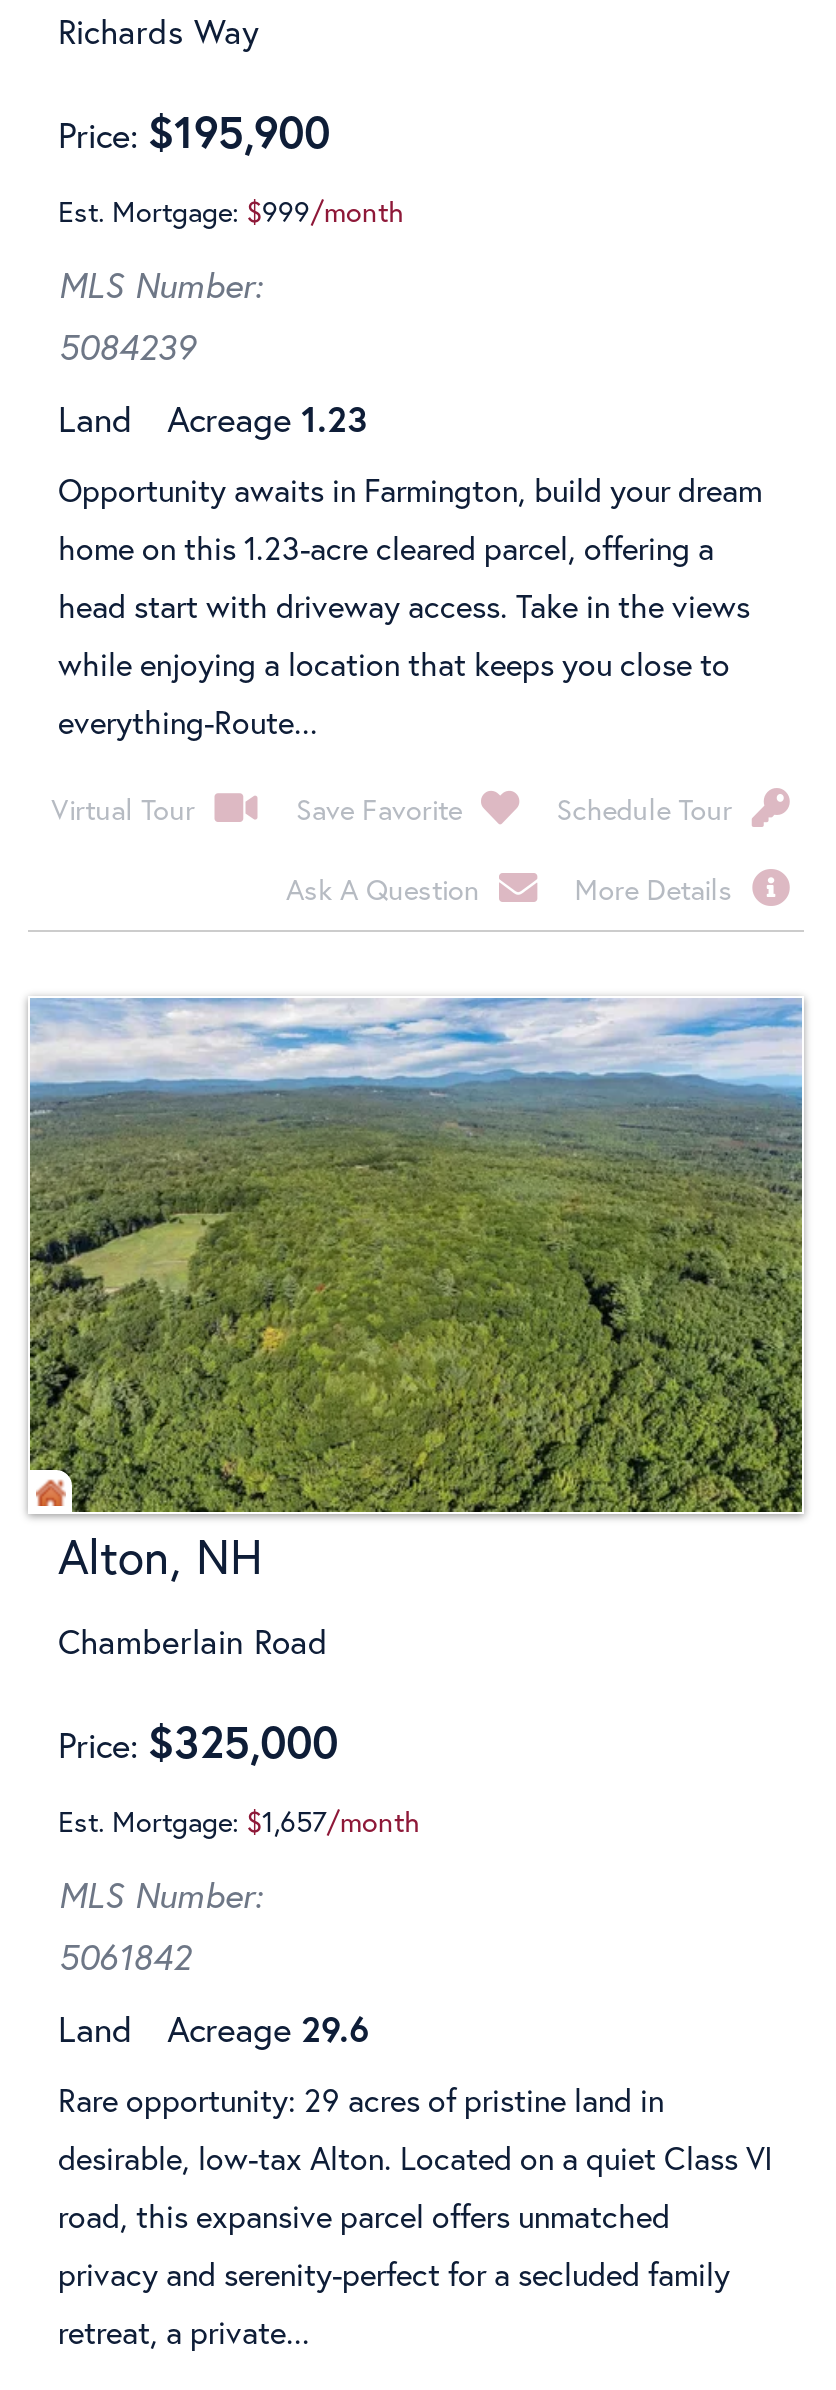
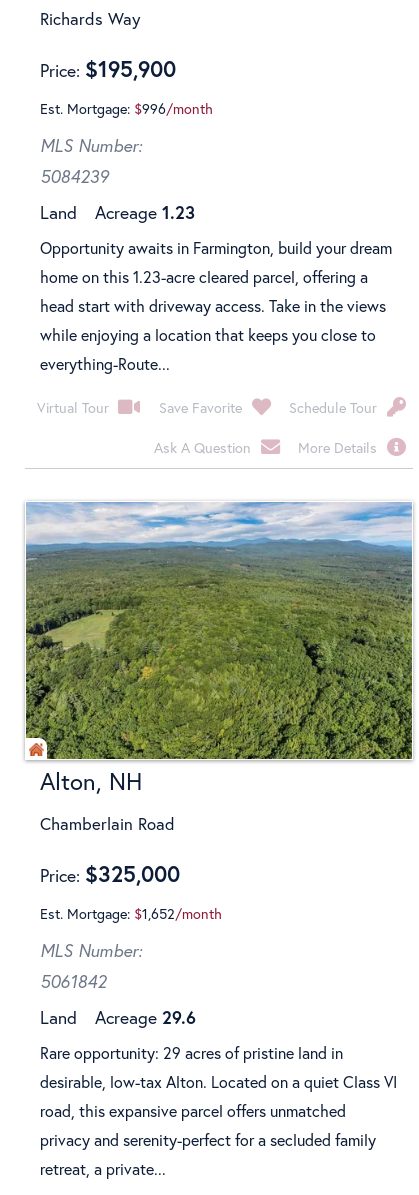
[58,193,404,231] Est. Mortgage: $999/month -> [40,99,213,118] Est. Mortgage: $996/month
[58,1803,420,1841] Est. Mortgage: $1,657/month -> [40,904,222,923] Est. Mortgage: $1,652/month

